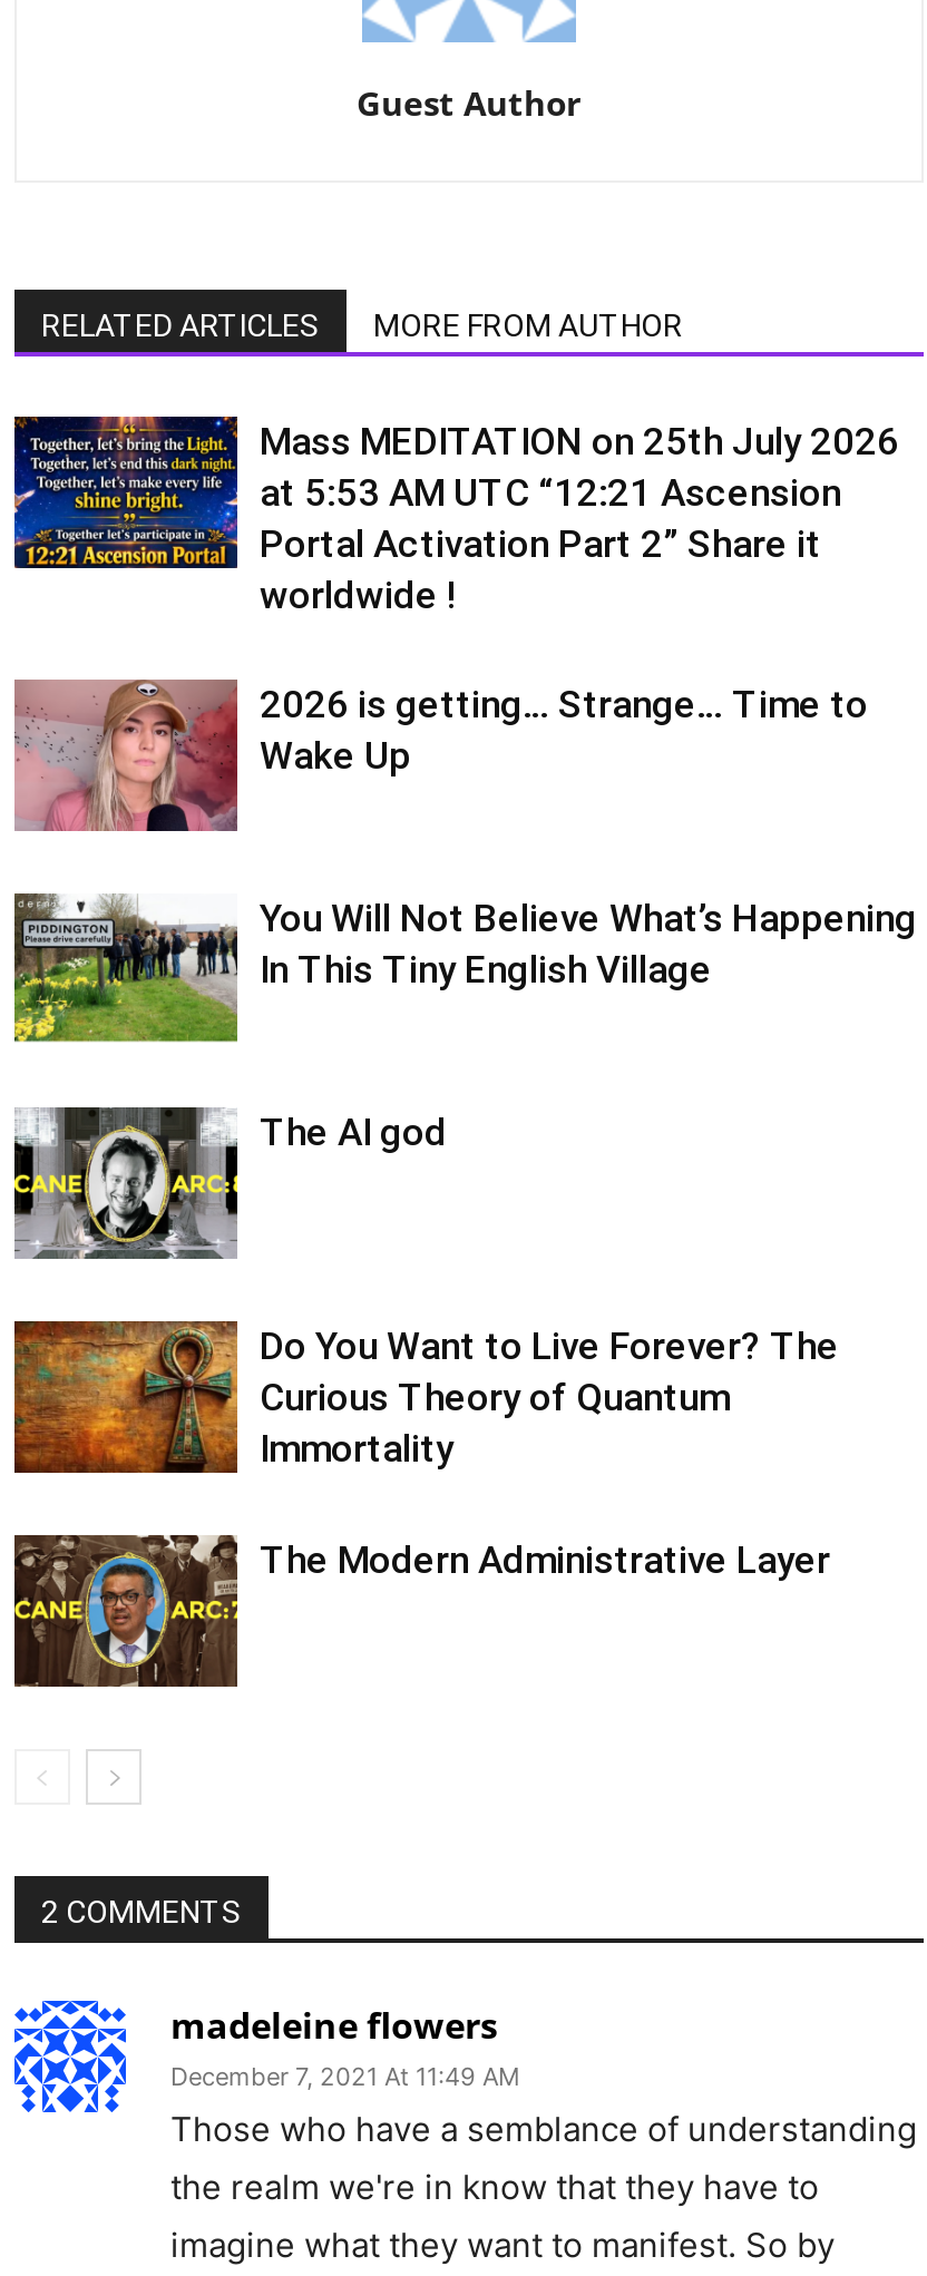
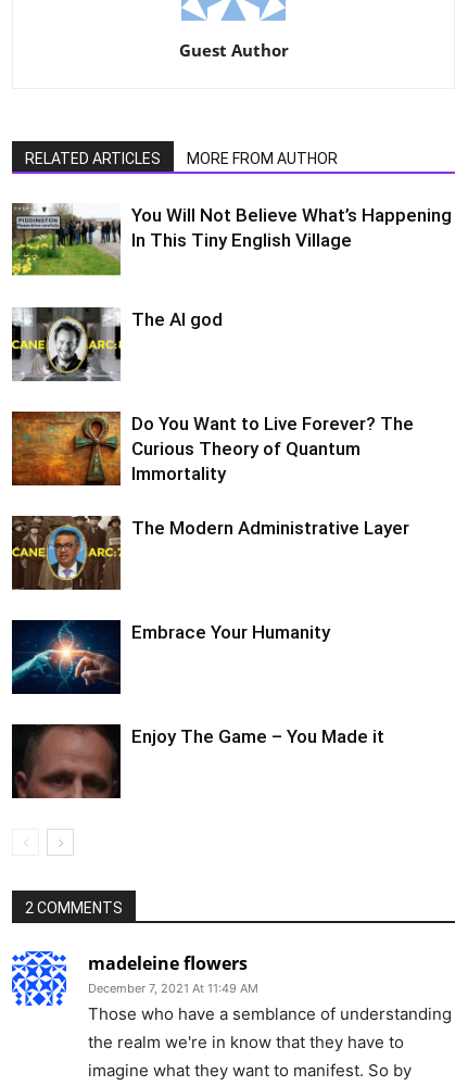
[12,414,899,777] [image] | Mass MEDITATION on 25th July 2026 | at 5:53 AM UTC “12:21 Ascension | Portal Activation Part 2” Share it | worldwide ! | 2026 is getting… Strange… Time to | Wake Up -> none
[14,677,240,833] [image] -> none
moved [10,889,917,1581] -> [10,201,452,538]: [image] | You Will Not Believe What’s Happening | In This Tiny English Village | The AI god | Do You Want to Live Forever? The | Curious Theory of Quantum | Immortality | The Modern Administrative Layer
moved [12,1531,242,1691] -> [11,514,123,592]: [image]
none -> [11,619,330,695] [image] | Embrace Your Humanity
none -> [11,723,384,799] [image] | Enjoy The Game – You Made it

